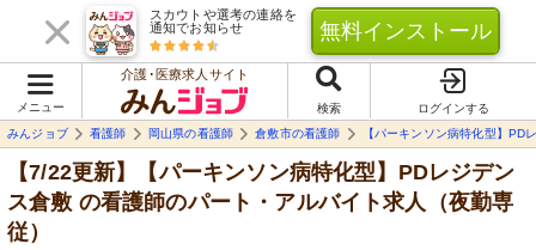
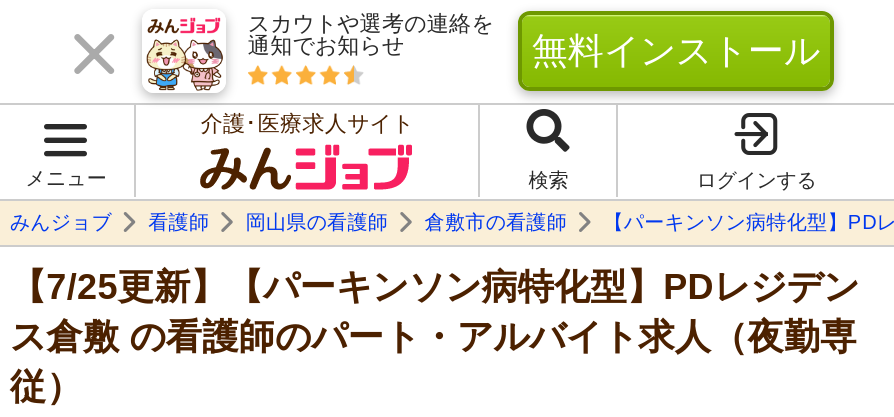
[7,160,515,184] 【7/22更新】【パーキンソン病特化型】PDレジデン -> [10,267,859,307] 【7/25更新】【パーキンソン病特化型】PDレジデン

